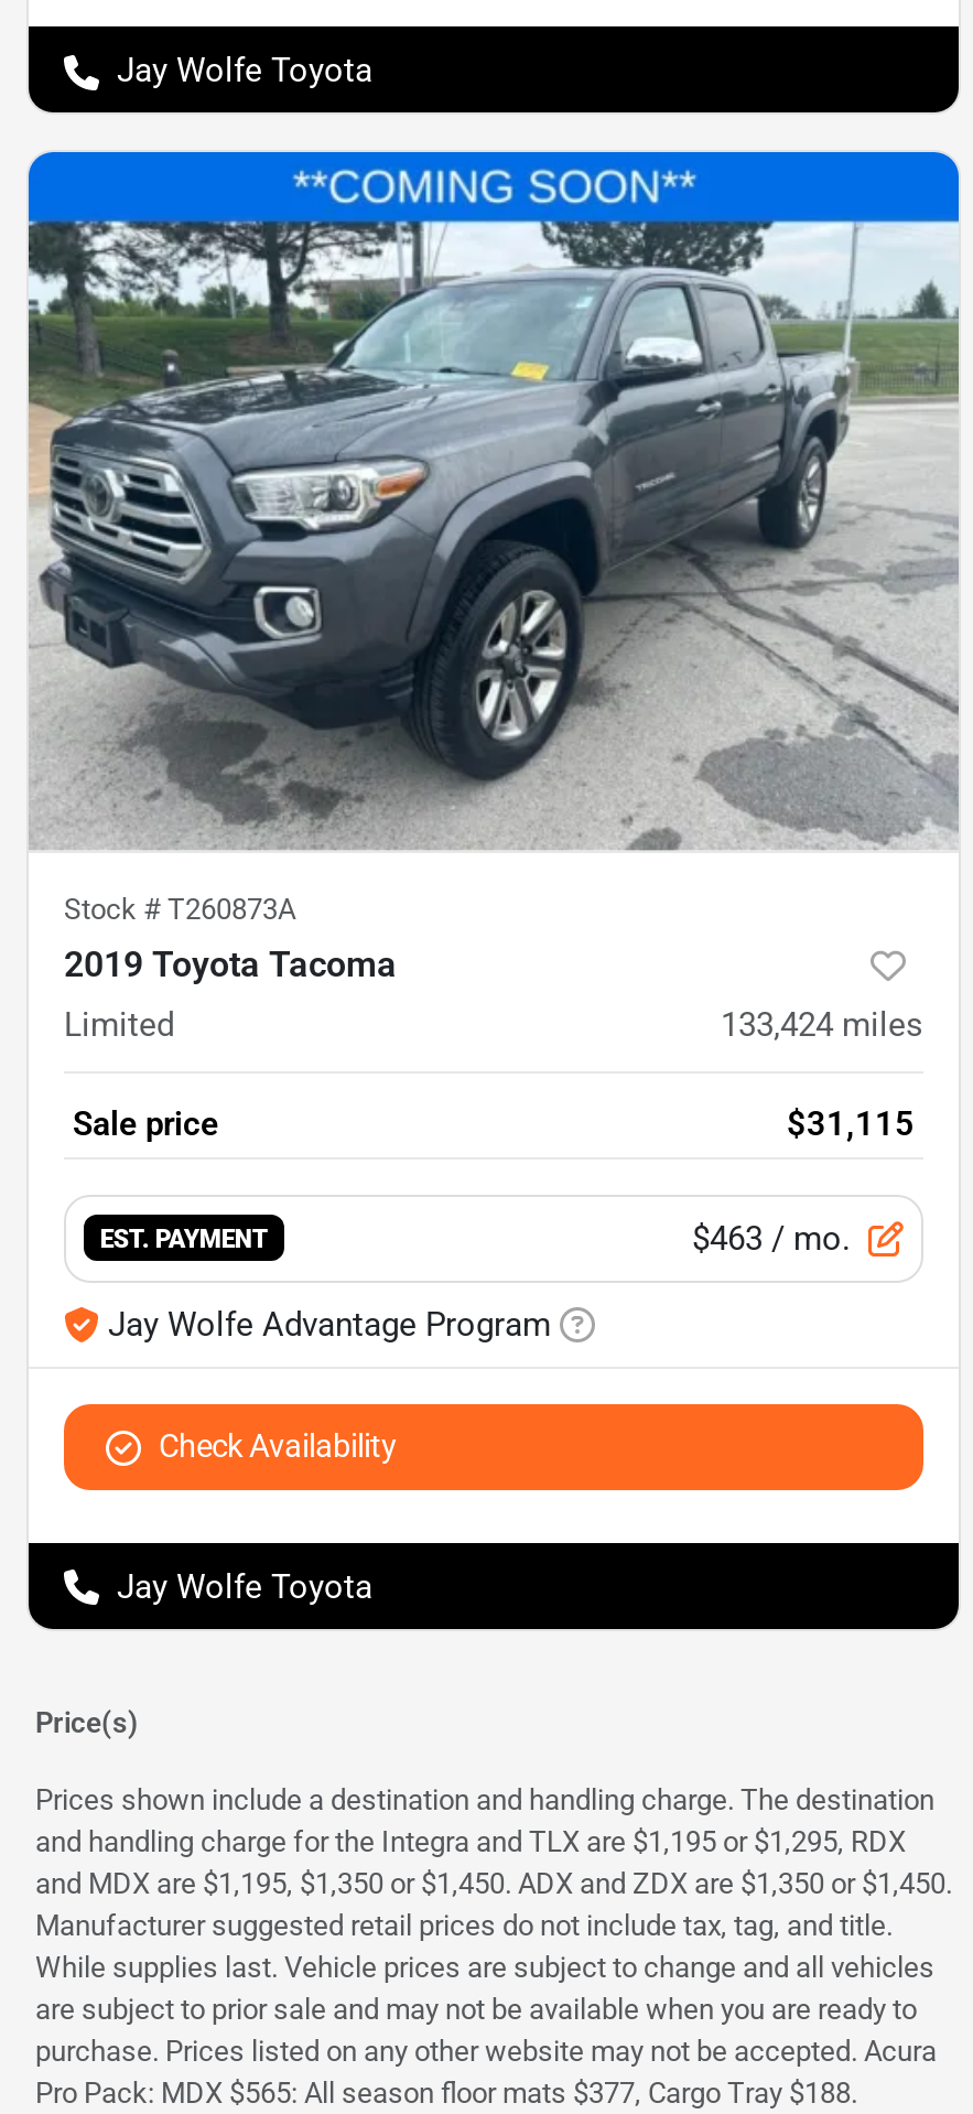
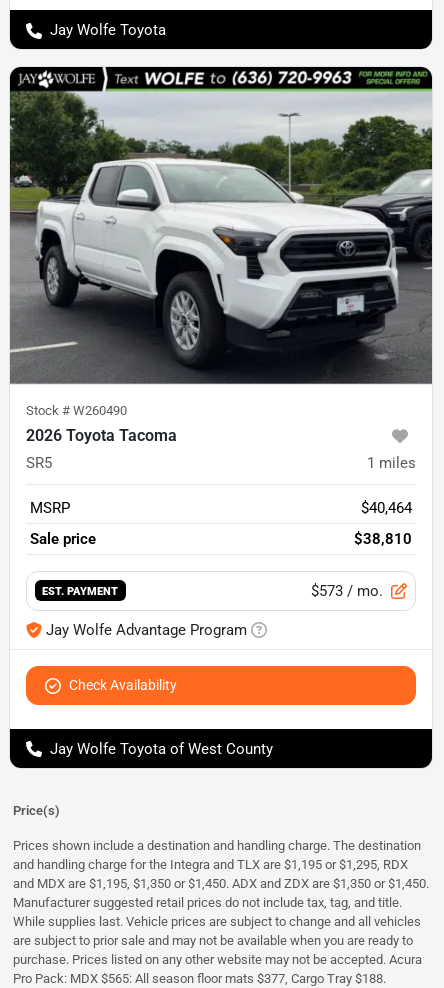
[26,150,961,1044] [image] | Stock #T260873A | 2019 Toyota Tacoma | Limited | 133,424 miles -> [9,66,433,516] [image] | Stock #W260490 | 2026 Toyota Tacoma | SR5 | 1 miles | MSRP | $40,464
[787,1103,915,1143] $31,115 -> [354,529,412,547] $38,810
[692,1218,851,1258] $463 / mo. -> [311,581,383,599] $573 / mo.
[117,1566,372,1606] Jay Wolfe Toyota -> [50,739,273,757] Jay Wolfe Toyota of West County

